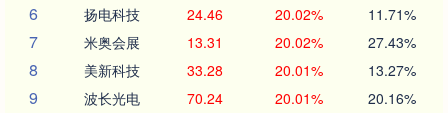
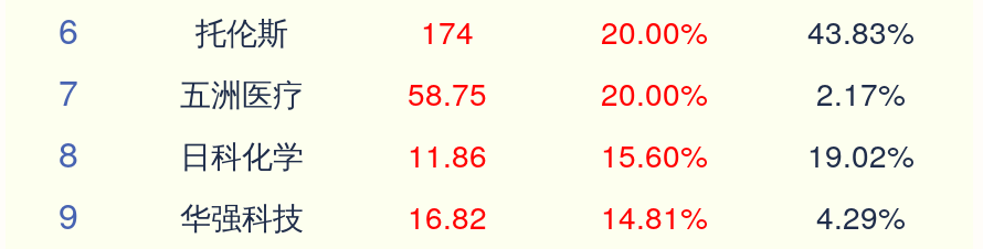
[84,4,416,24] 扬电科技 | 24.46 | 20.02% | 11.71% -> [195,10,913,54] 托伦斯 | 174 | 20.00% | 43.83%
[84,32,416,52] 米奥会展 | 13.31 | 20.02% | 27.43% -> [180,71,905,115] 五洲医疗 | 58.75 | 20.00% | 2.17%
[84,60,416,80] 美新科技 | 33.28 | 20.01% | 13.27% -> [180,133,913,177] 日科化学 | 11.86 | 15.60% | 19.02%
[84,88,416,108] 波长光电 | 70.24 | 20.01% | 20.16% -> [180,195,905,239] 华强科技 | 16.82 | 14.81% | 4.29%

